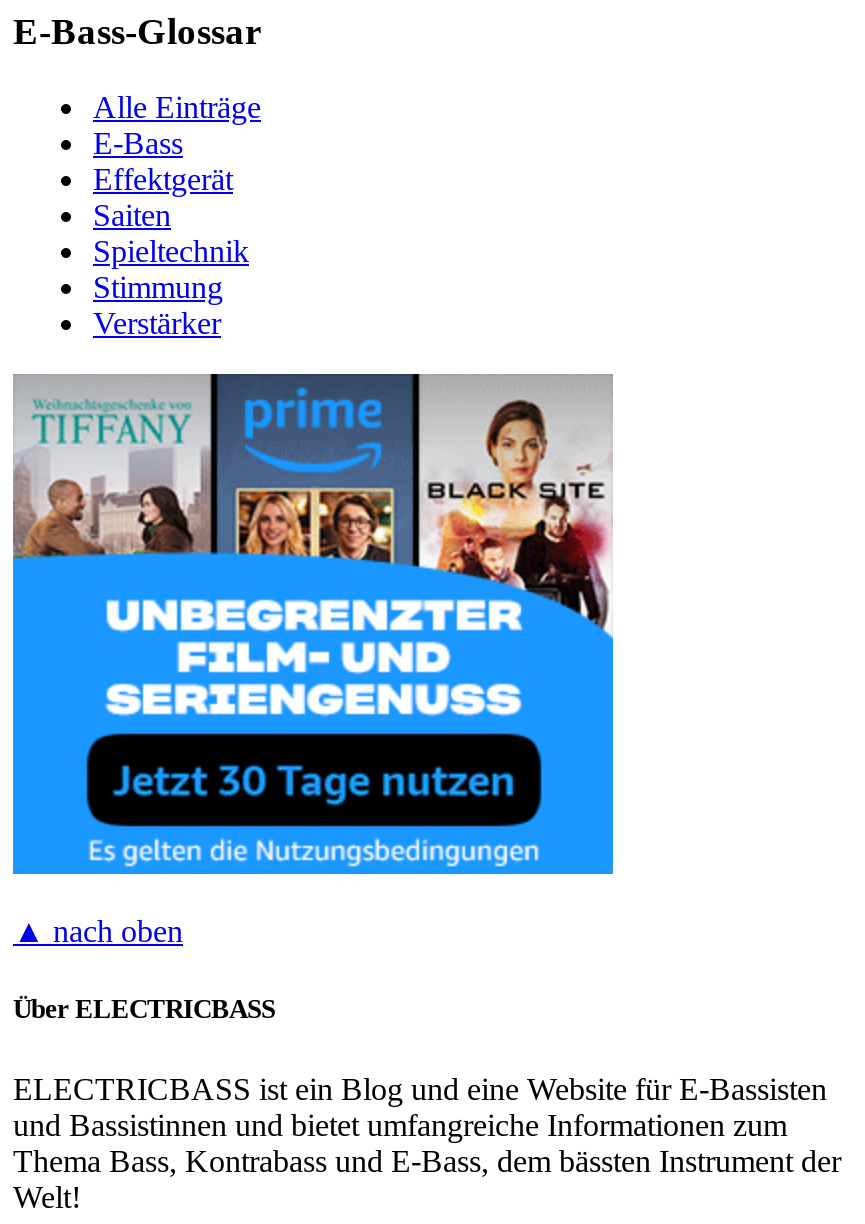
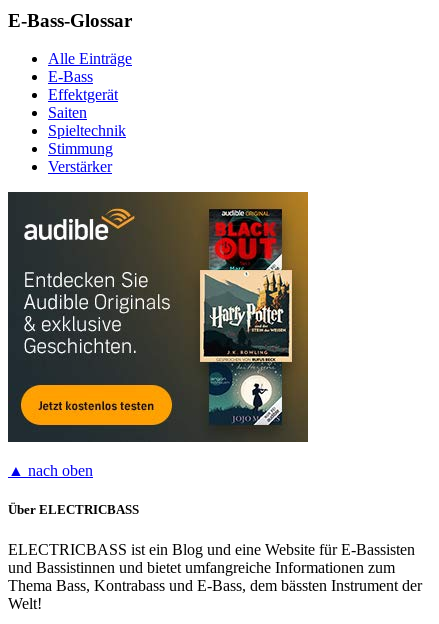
[11,374,615,876] [image] -> [7,191,309,443] [image]

